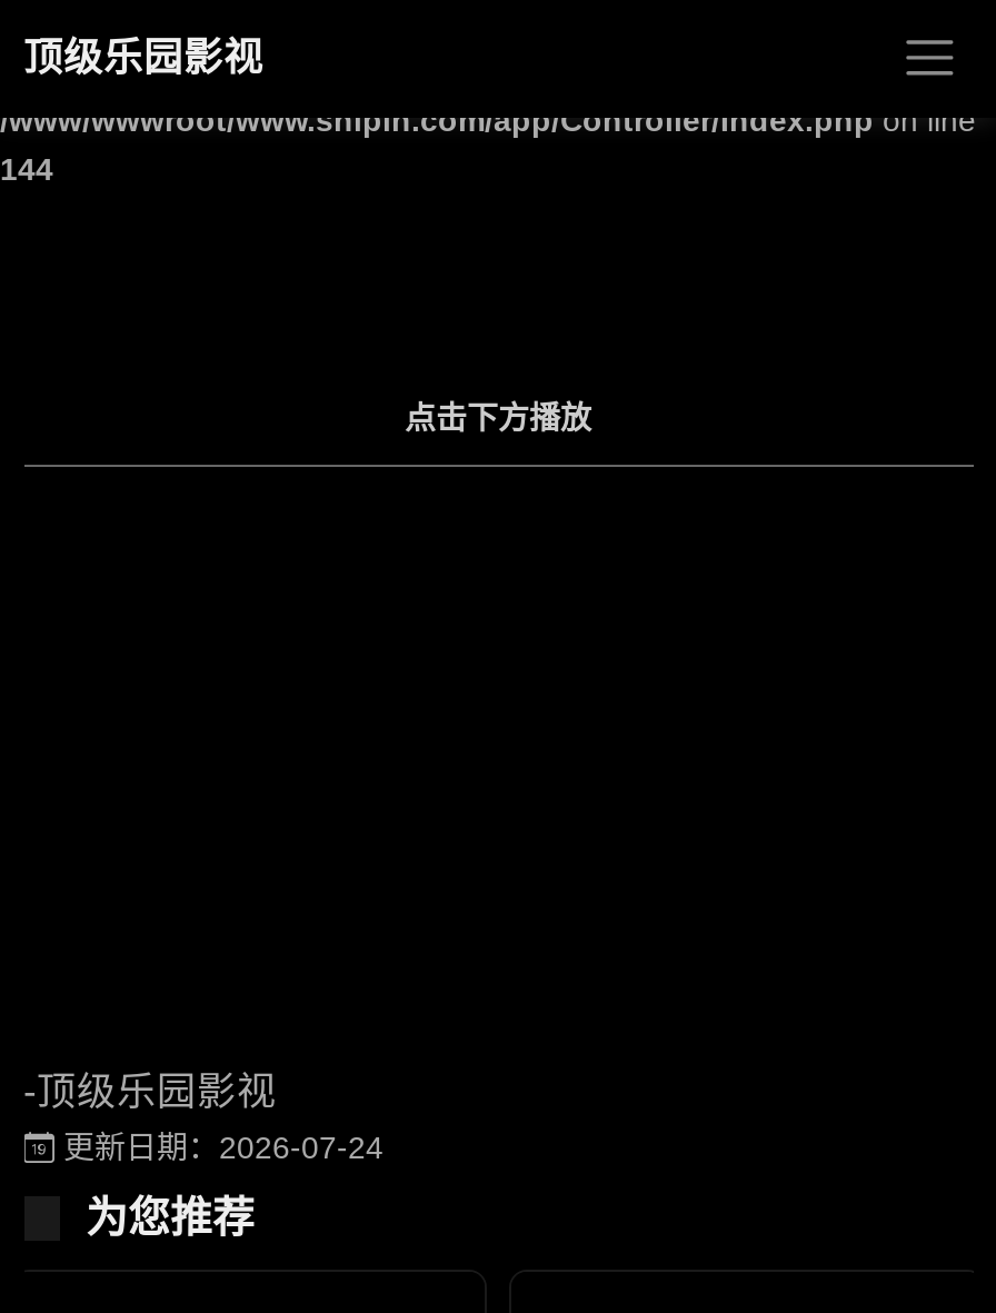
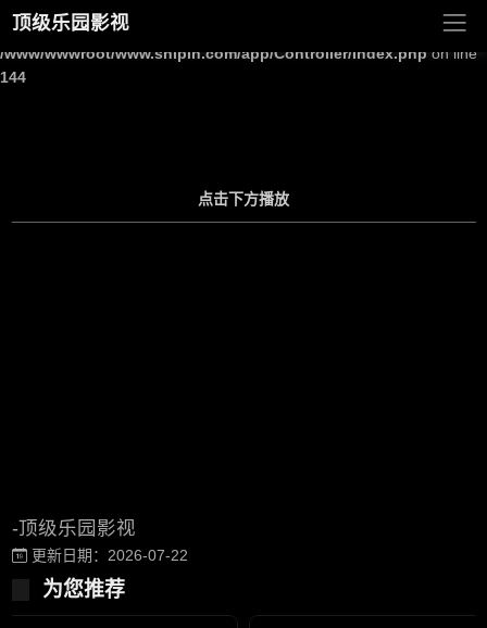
[54,1129,384,1165] 更新日期：2026-07-24 -> [27,546,188,564] 更新日期：2026-07-22

